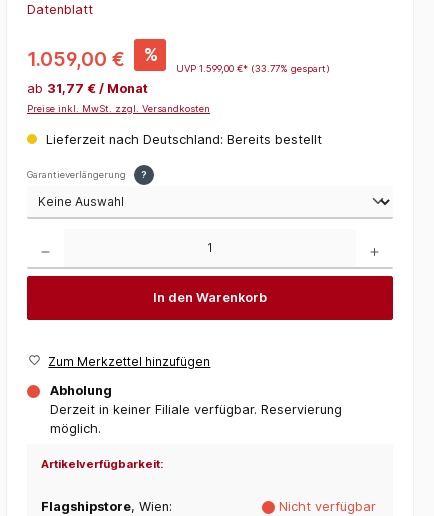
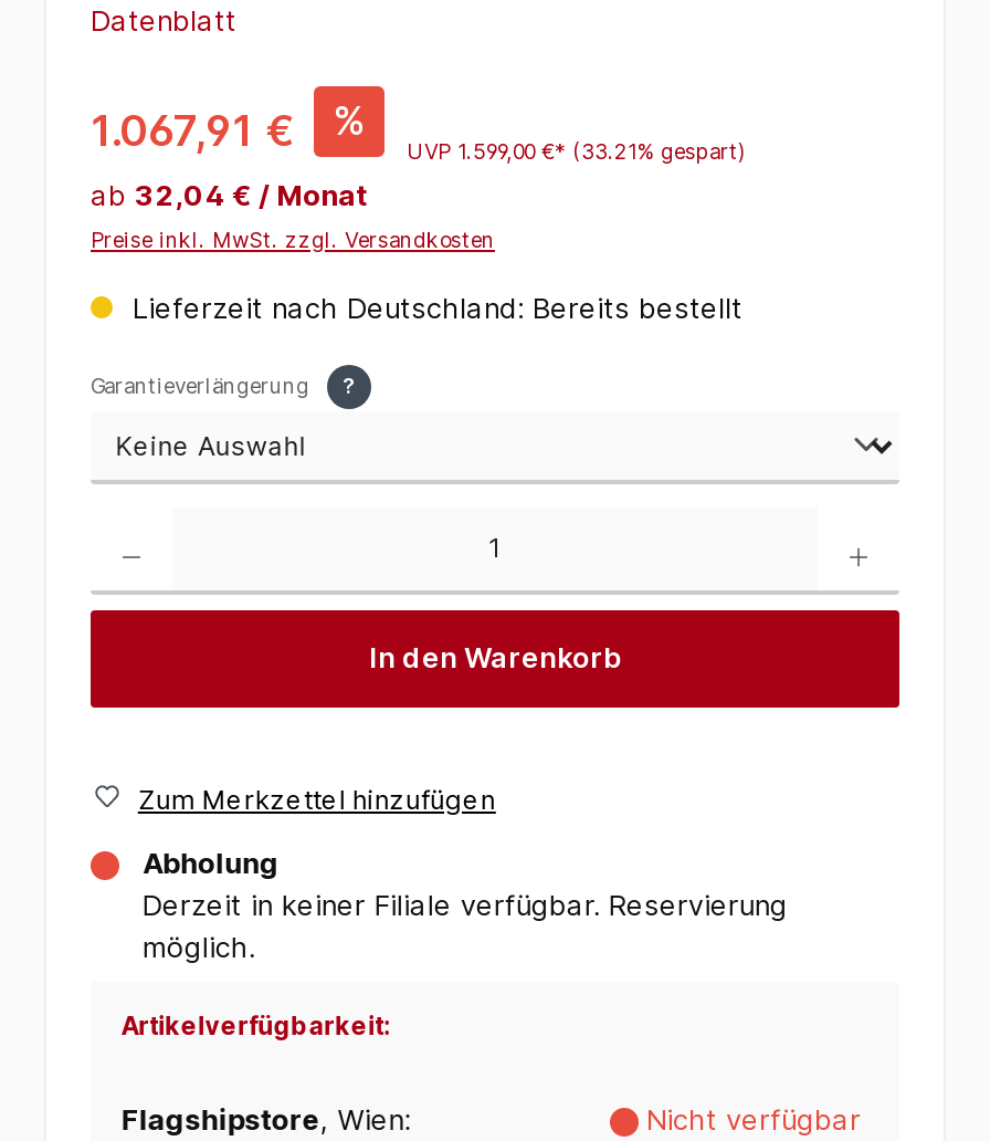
[27,47,125,71] 1.059,00 € -> [91,105,294,158] 1.067,91 €
[176,63,330,74] UVP 1.599,00 €* (33.77% gespart) -> [407,139,747,163] UVP 1.599,00 €* (33.21% gespart)
[27,81,148,96] ab 31,77 € / Monat -> [91,180,367,213] ab 32,04 € / Monat

